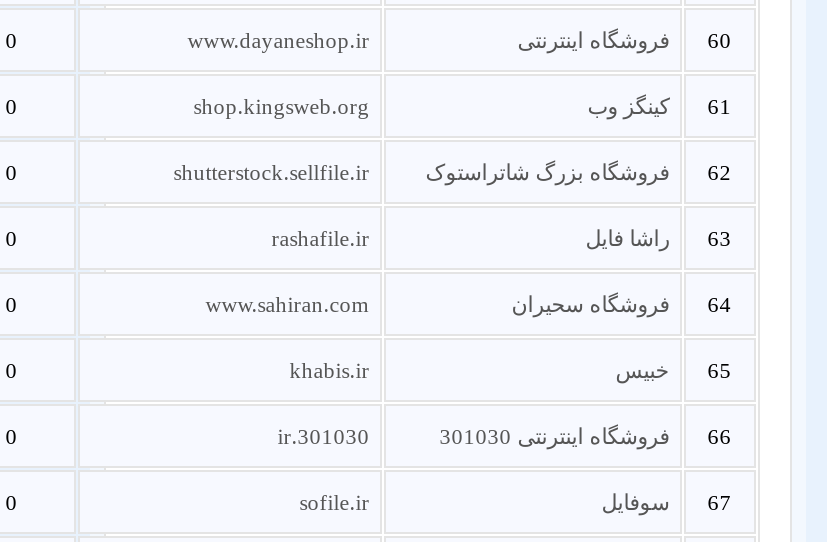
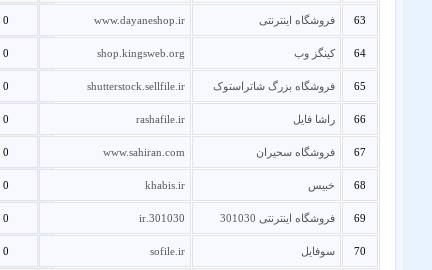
[517,28,731,52] 60 فروشگاه اینترنتی -> [259,14,366,26] 63 فروشگاه اینترنتی
[587,94,731,118] 61 کینگز وب -> [294,47,366,59] 64 کینگز وب
[425,160,731,184] 62 فروشگاه بزرگ شاتراستوک -> [213,80,366,92] 65 فروشگاه بزرگ شاتراستوک
[585,226,731,250] 63 راشا فایل -> [293,113,366,125] 66 راشا فایل
[511,292,731,316] 64 فروشگاه سحیران -> [256,146,366,158] 67 فروشگاه سحیران
[707,358,731,382] 65 -> [354,179,366,191] 68
[707,424,731,448] 66 -> [354,212,366,224] 69
[601,490,731,514] 67 سوفایل -> [301,245,366,257] 70 سوفایل

